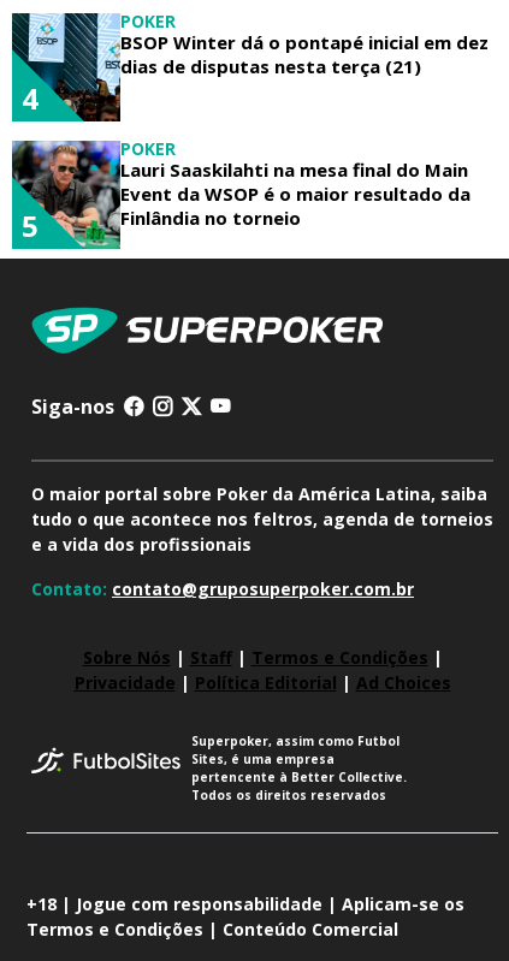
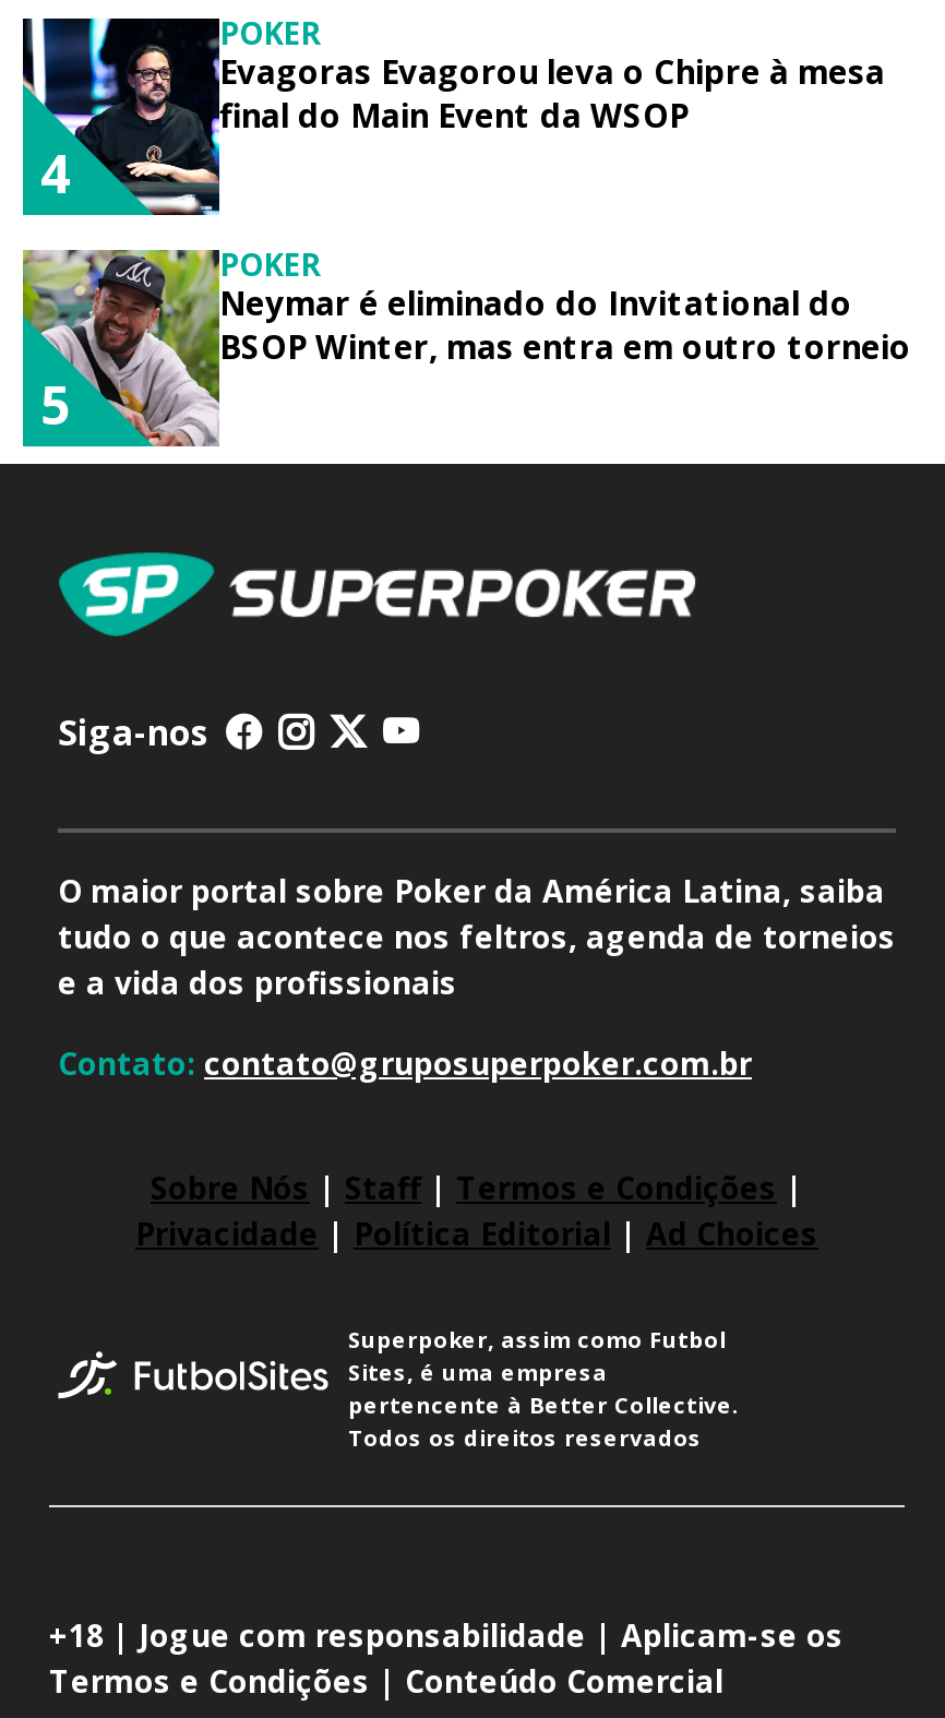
[12,12,489,123] [image] | BSOP Winter dá o pontapé inicial em dez | dias de disputas nesta terça (21) -> [21,16,885,217] [image] | Evagoras Evagorou leva o Chipre à mesa | final do Main Event da WSOP
[11,140,470,250] [image] | Lauri Saaskilahti na mesa final do Main | Event da WSOP é o maior resultado da | Finlândia no torneio -> [21,248,911,449] [image] | Neymar é eliminado do Invitational do | BSOP Winter, mas entra em outro torneio

